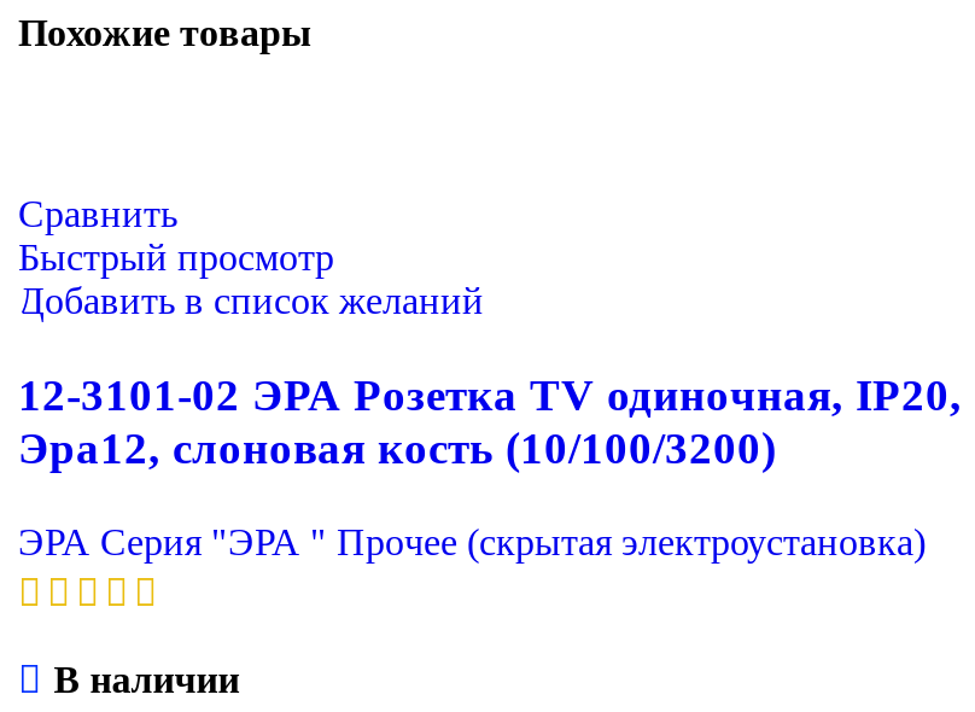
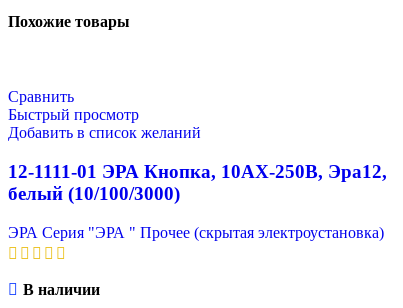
[18,369,962,473] 12-3101-02 ЭРА Розетка TV одиночная, IP20, | Эра12, слоновая кость (10/100/3200) -> [8,161,387,204] 12-1111-01 ЭРА Кнопка, 10АХ-250В, Эра12, | белый (10/100/3000)

